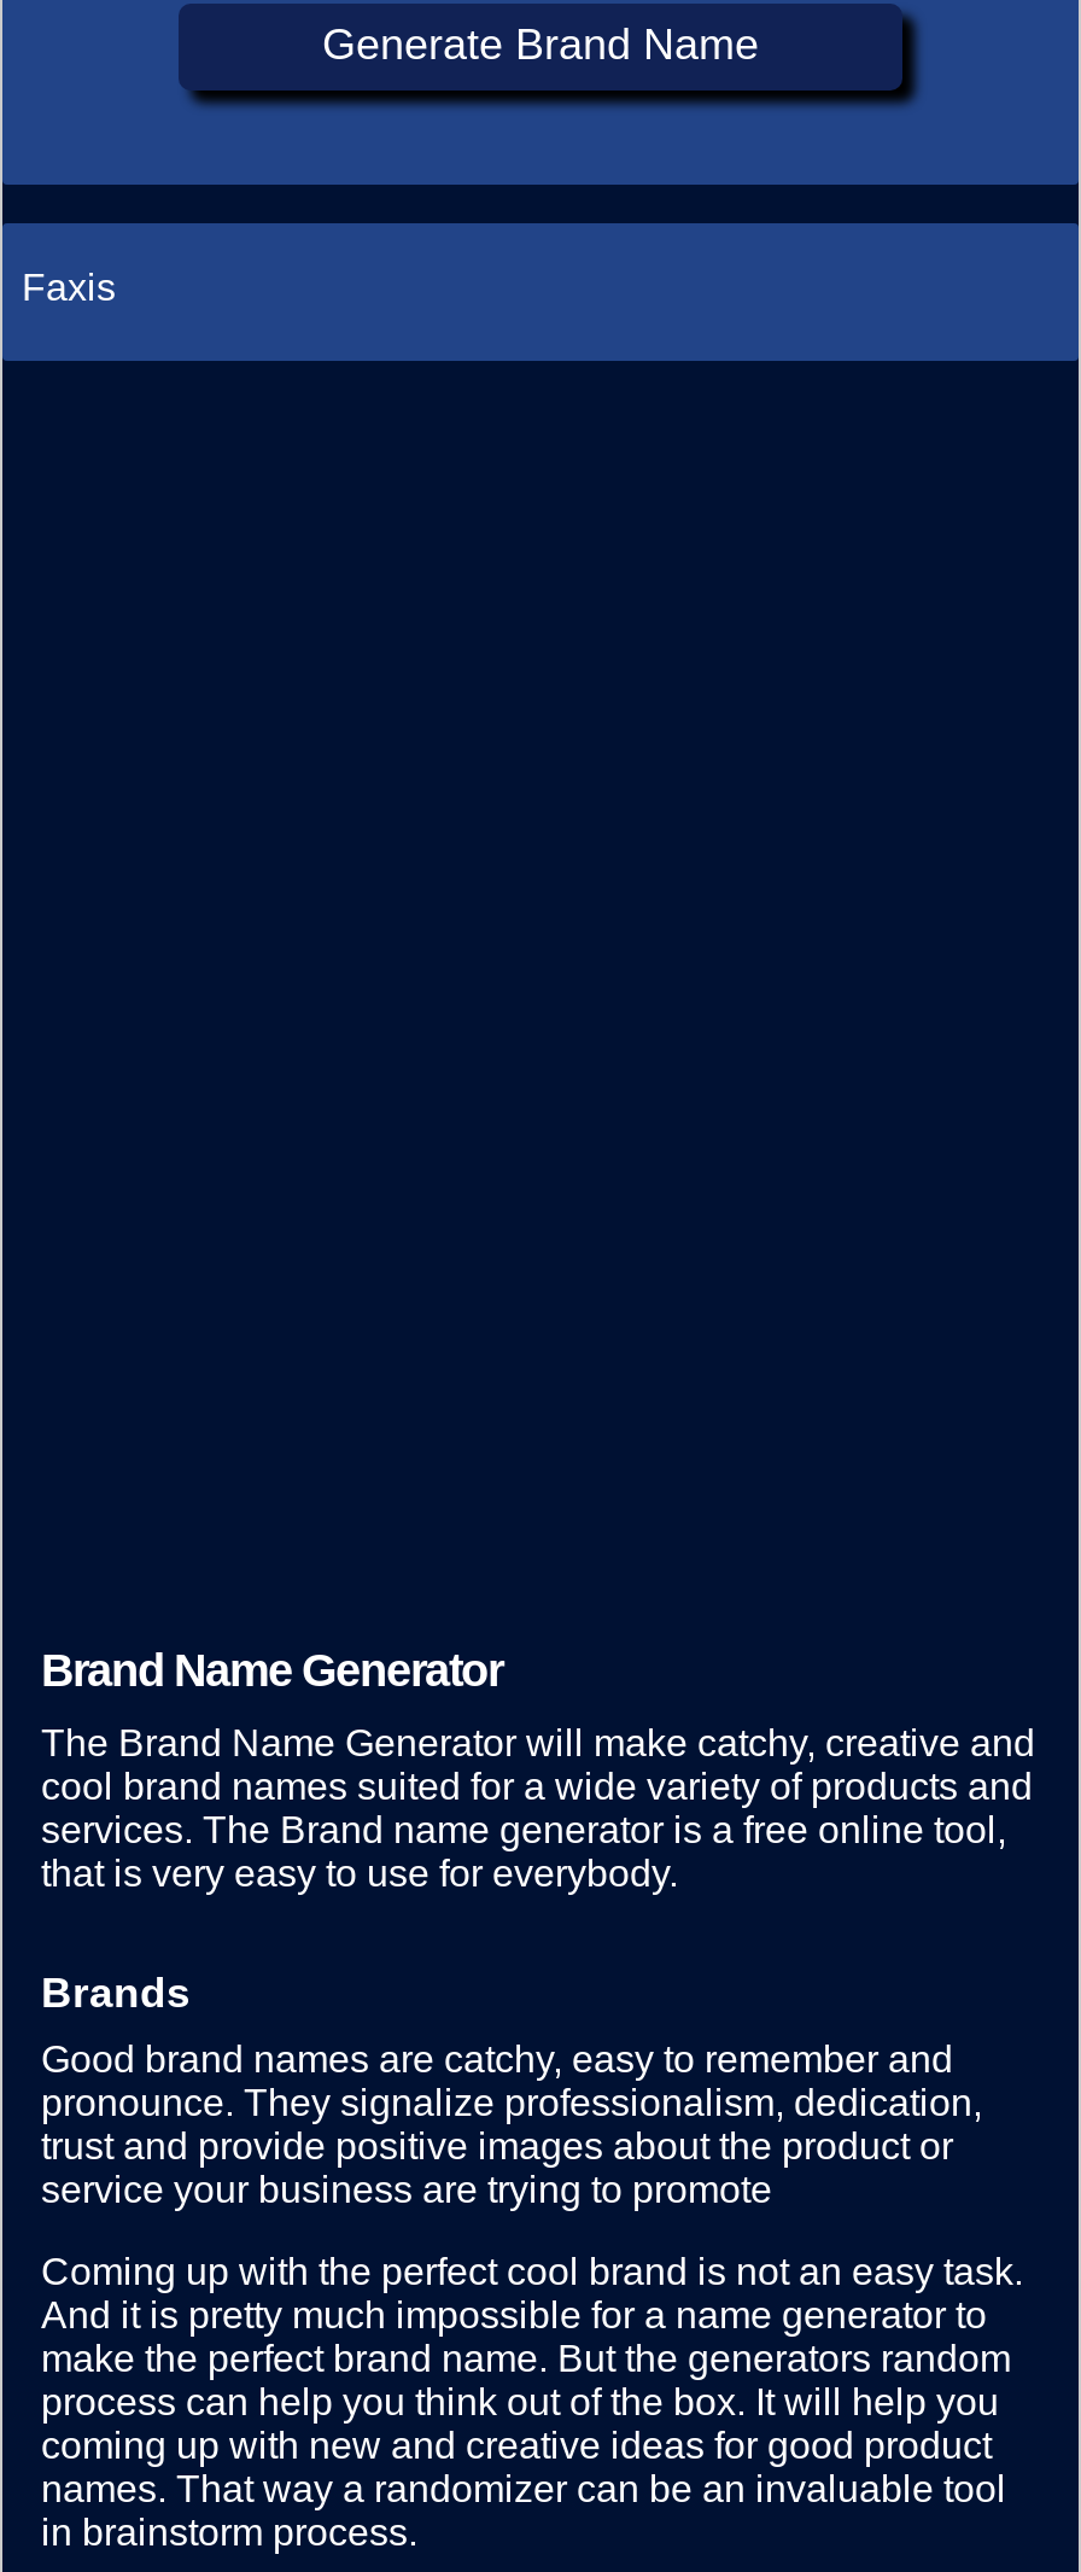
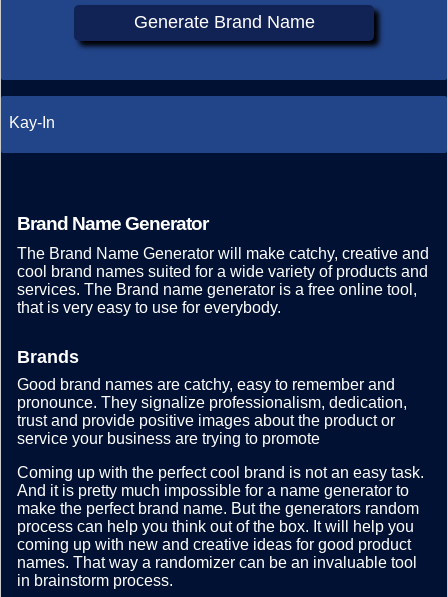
[22,267,116,308] Faxis -> [9,114,55,131] Kay-In

